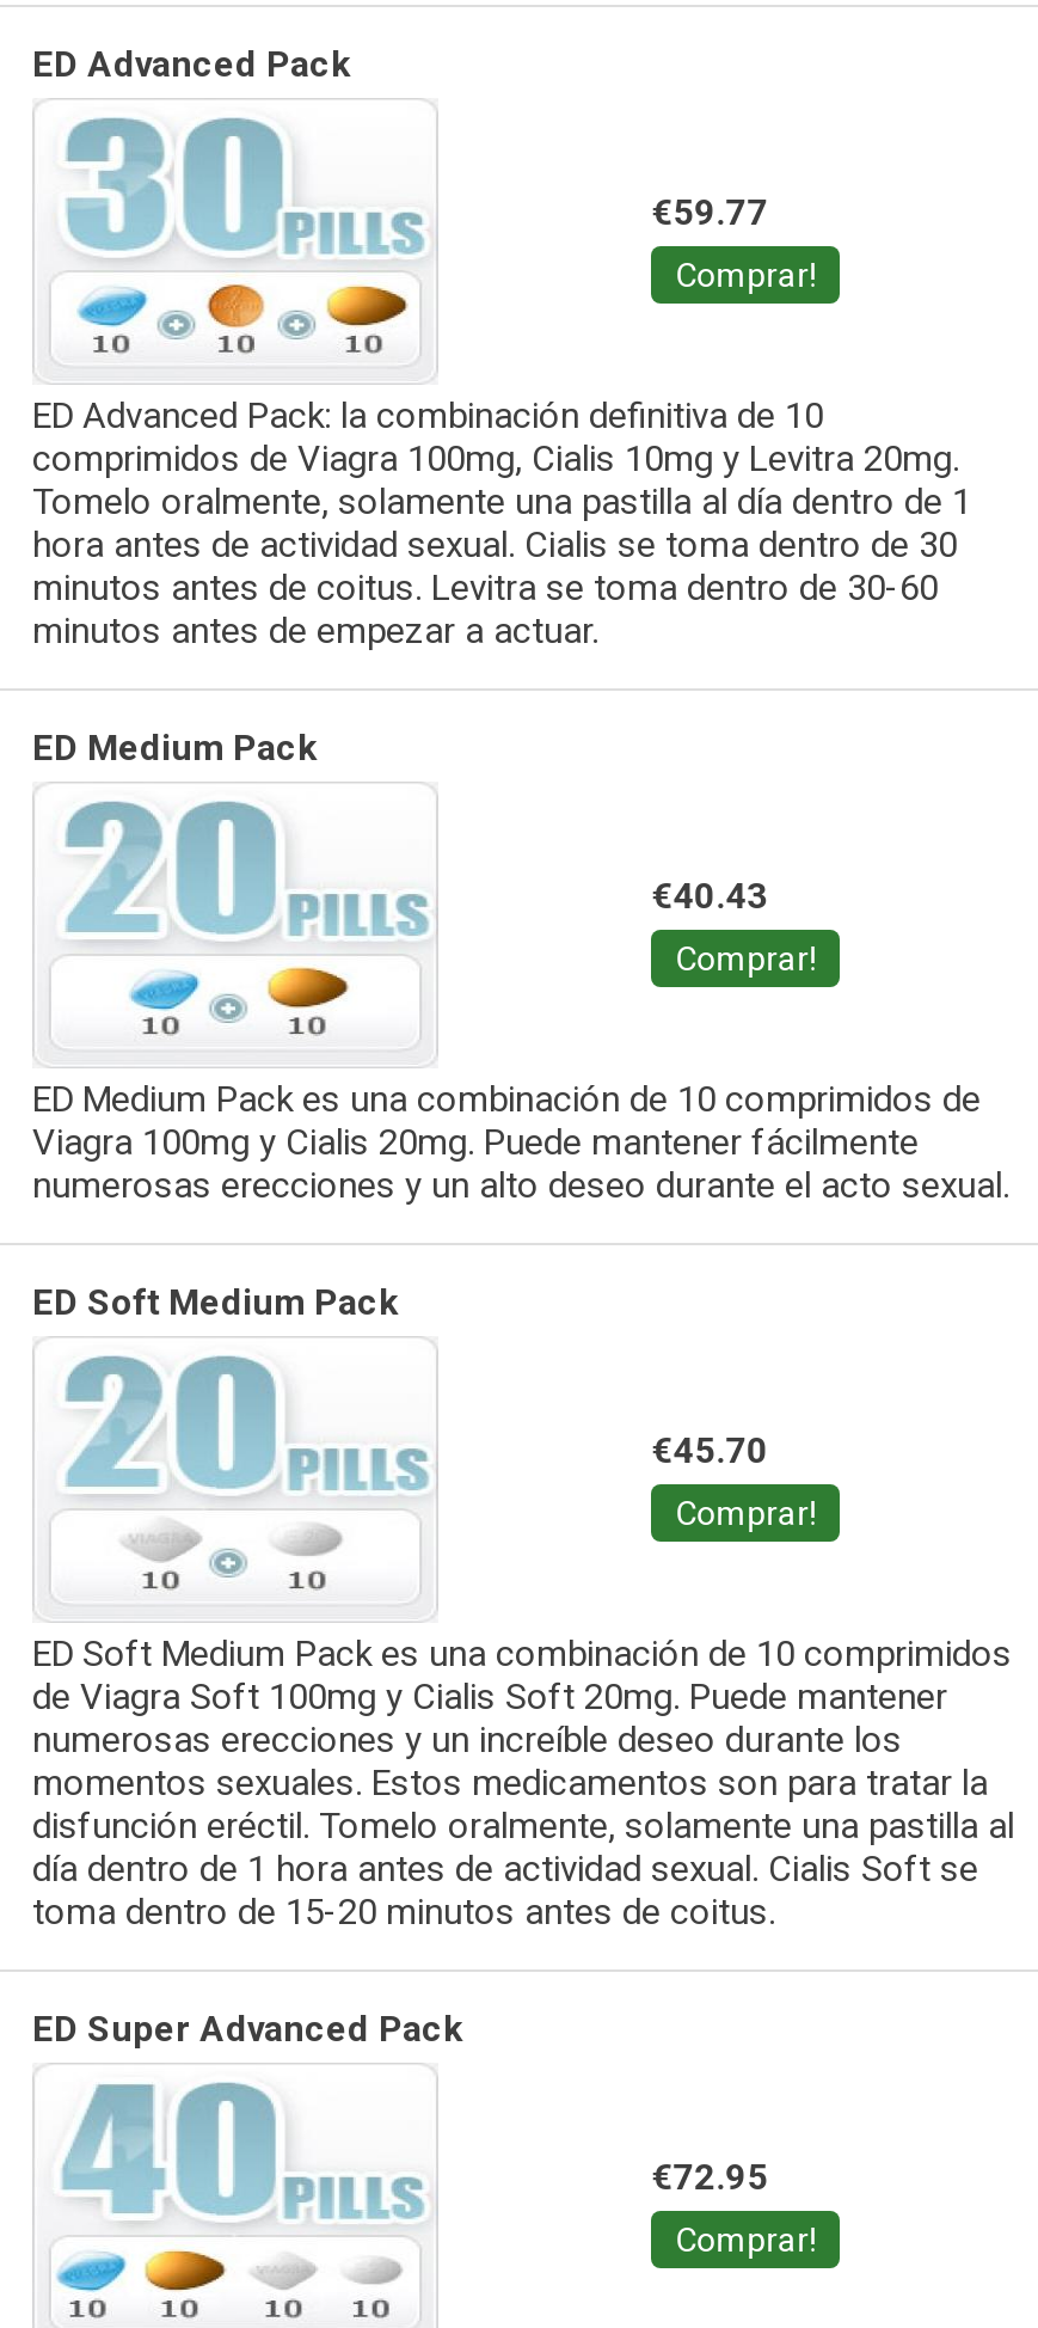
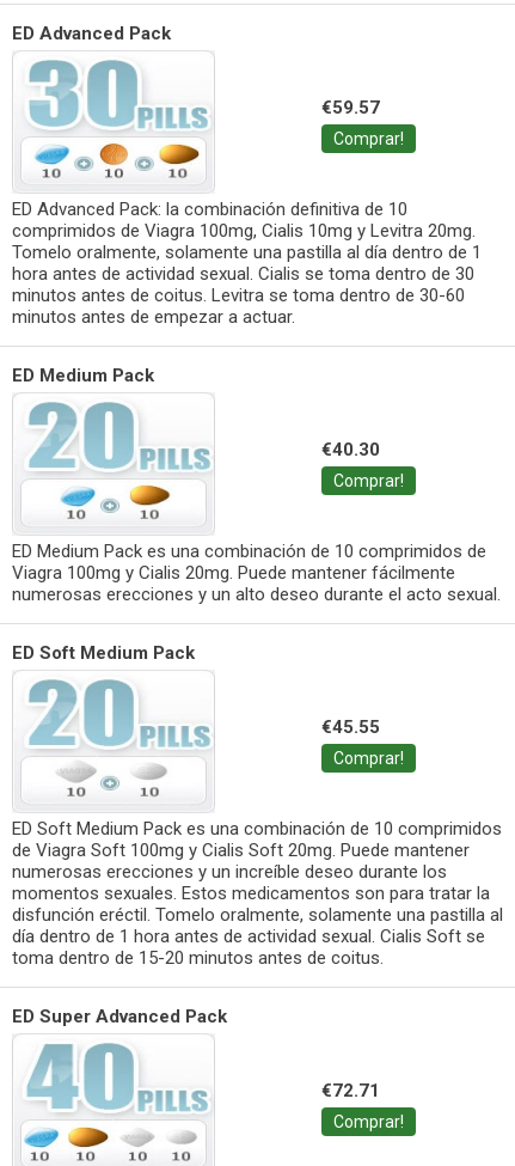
[651,190,769,233] €59.77 -> [322,96,380,118] €59.57
[651,874,769,917] €40.43 -> [322,438,380,460] €40.30
[651,1428,769,1471] €45.70 -> [322,716,380,737] €45.55
[651,2155,769,2198] €72.95 -> [322,1079,380,1101] €72.71

